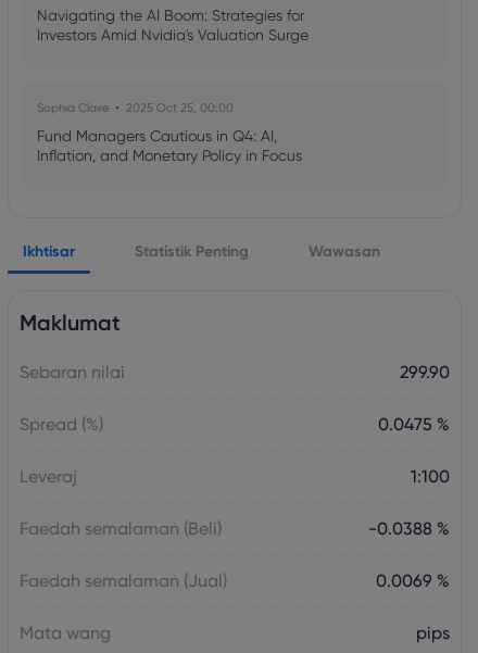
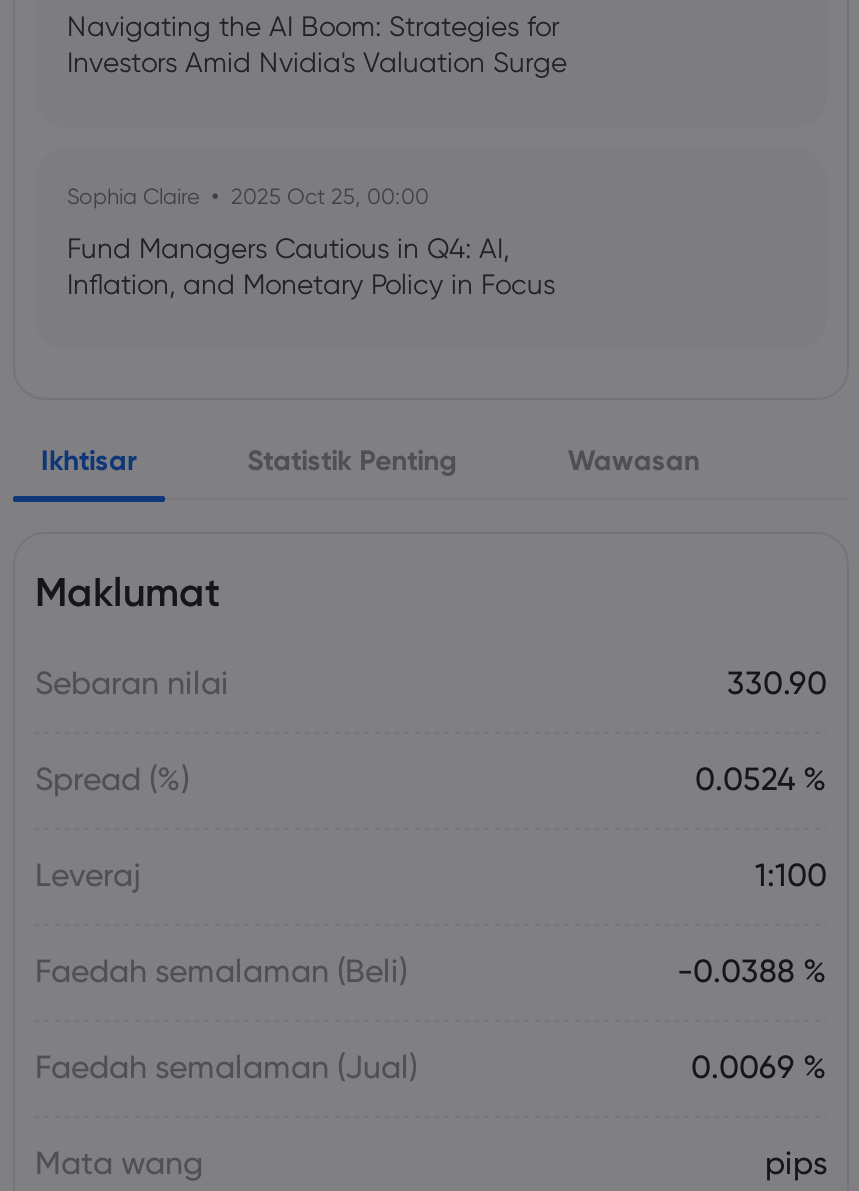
[400,362,450,382] 299.90 -> [727,664,827,702] 330.90
[378,414,450,435] 0.0475 % -> [695,760,827,798] 0.0524 %

